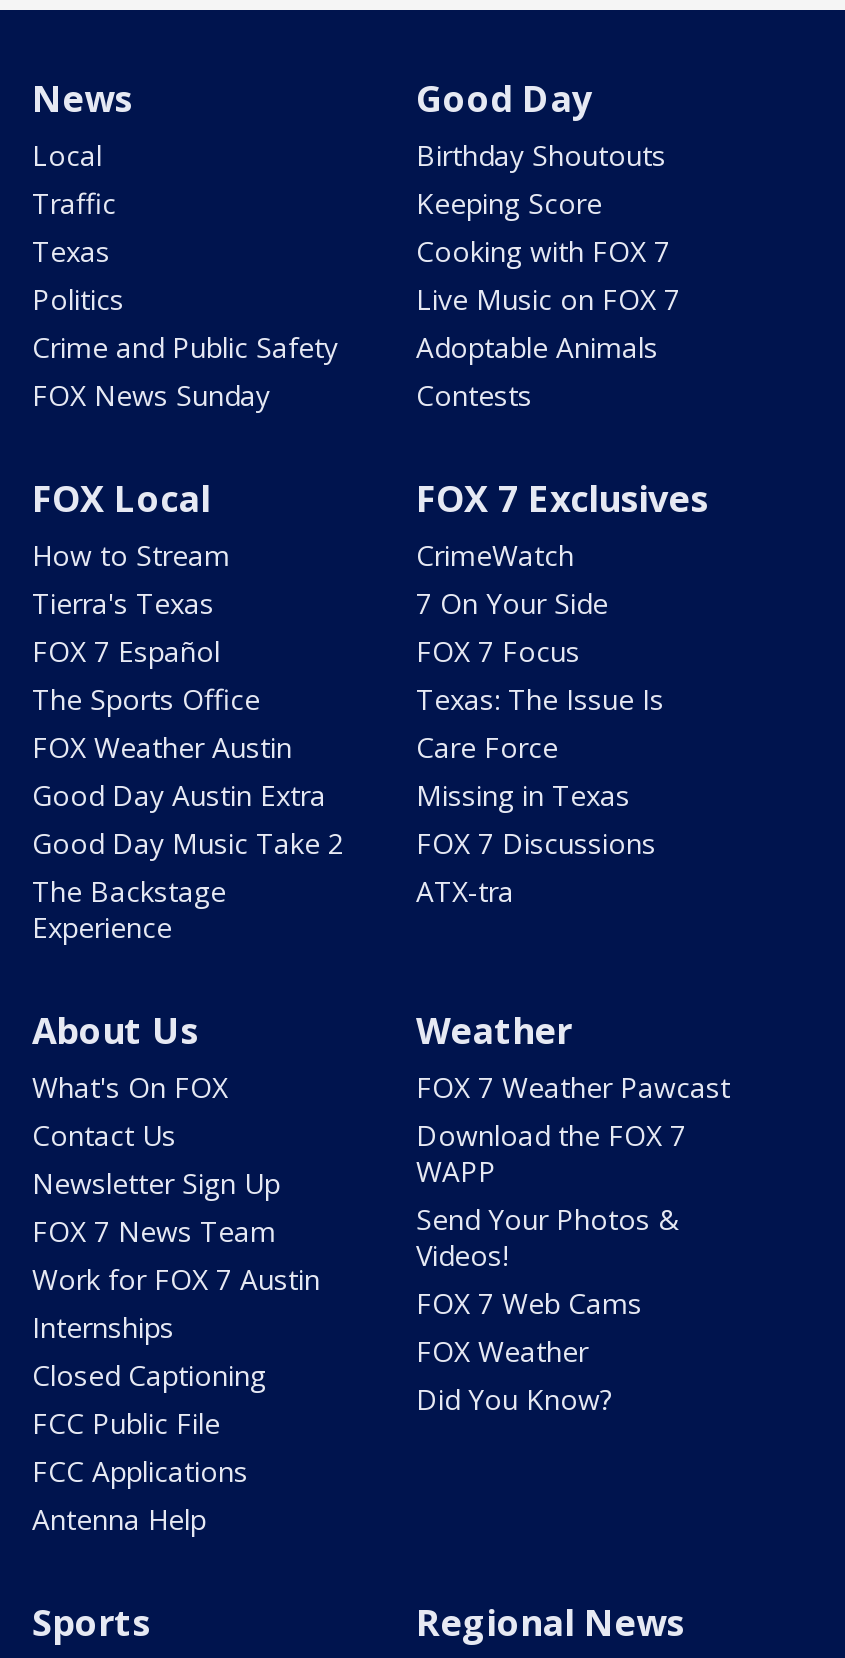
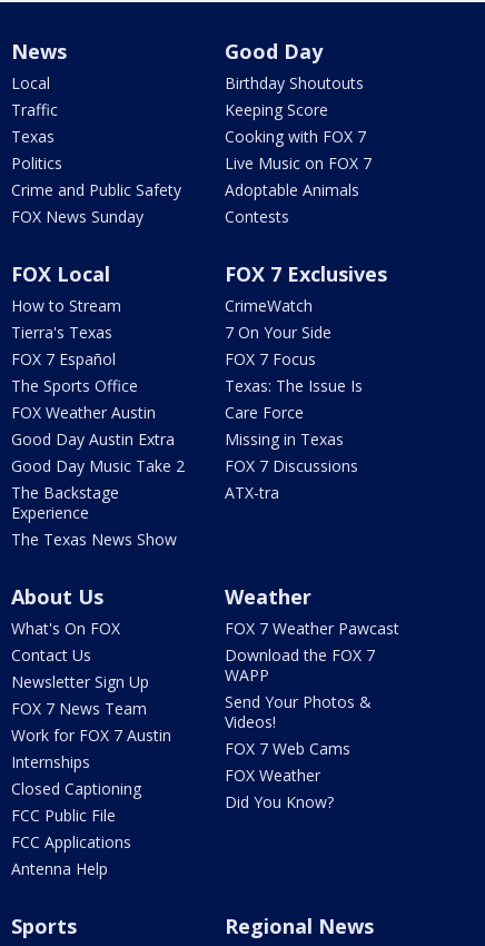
none -> [11,529,177,550] The Texas News Show

